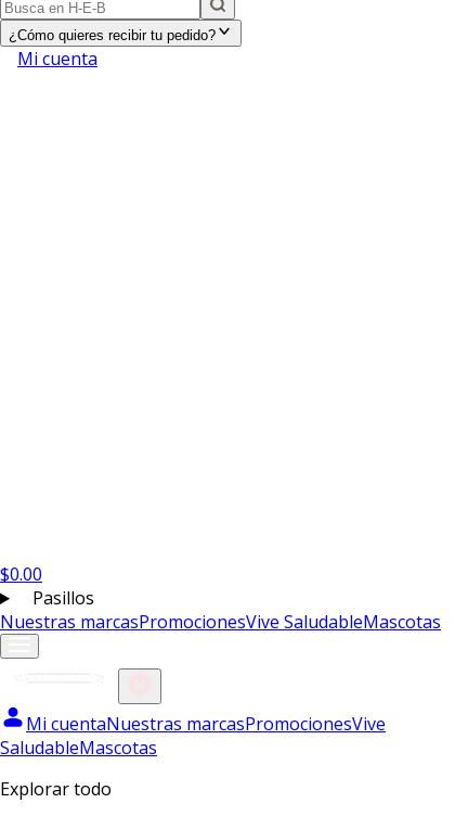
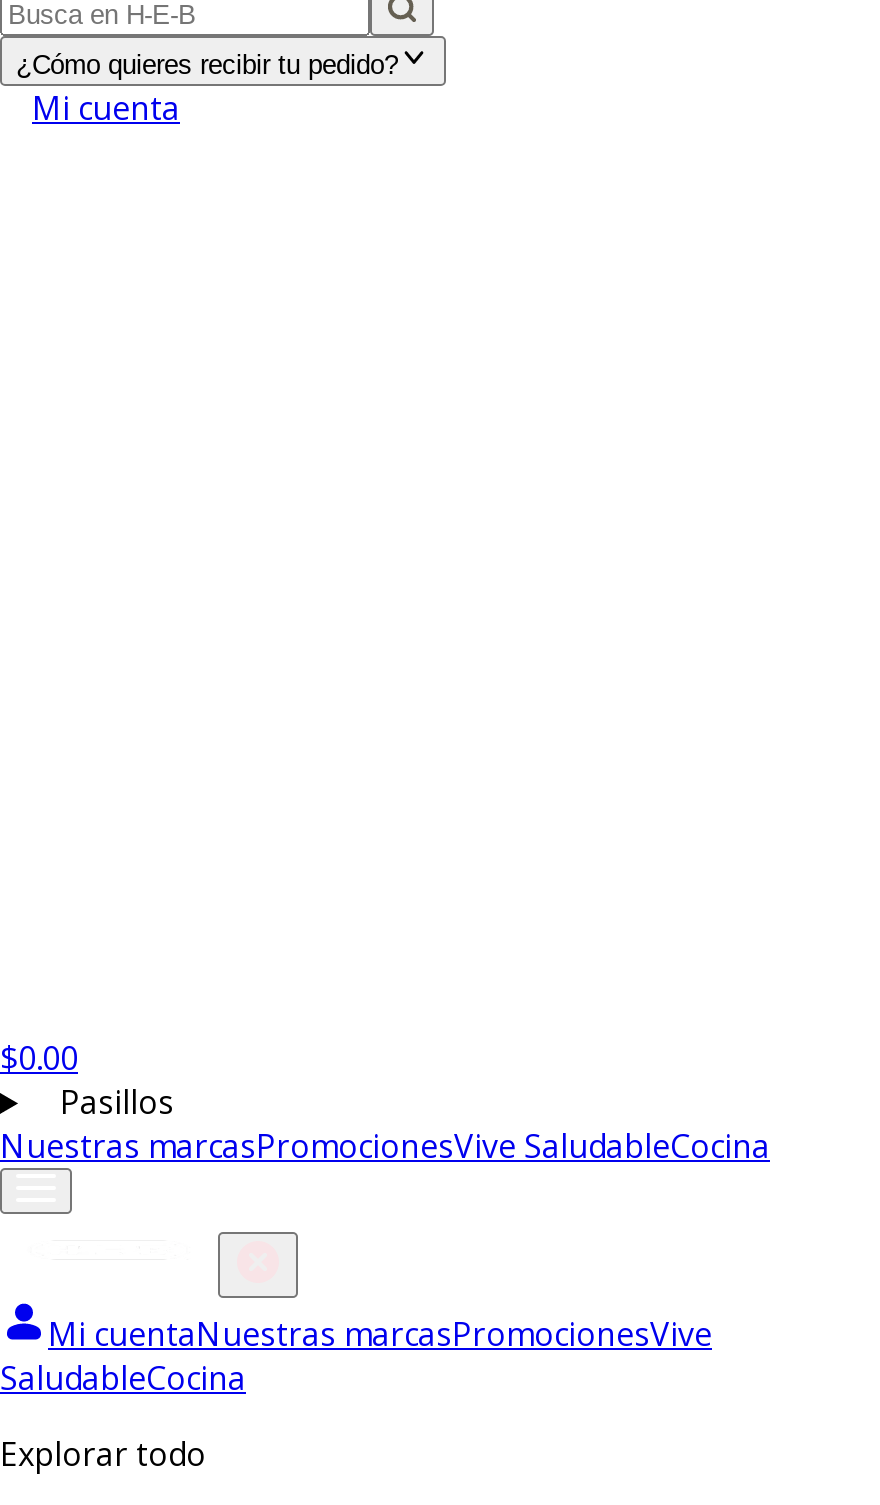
[0,610,441,634] Nuestras marcasPromocionesVive SaludableMascotas -> [0,1124,770,1168] Nuestras marcasPromocionesVive SaludableCocina
[0,736,157,760] SaludableMascotas -> [0,1356,246,1400] SaludableCocina

